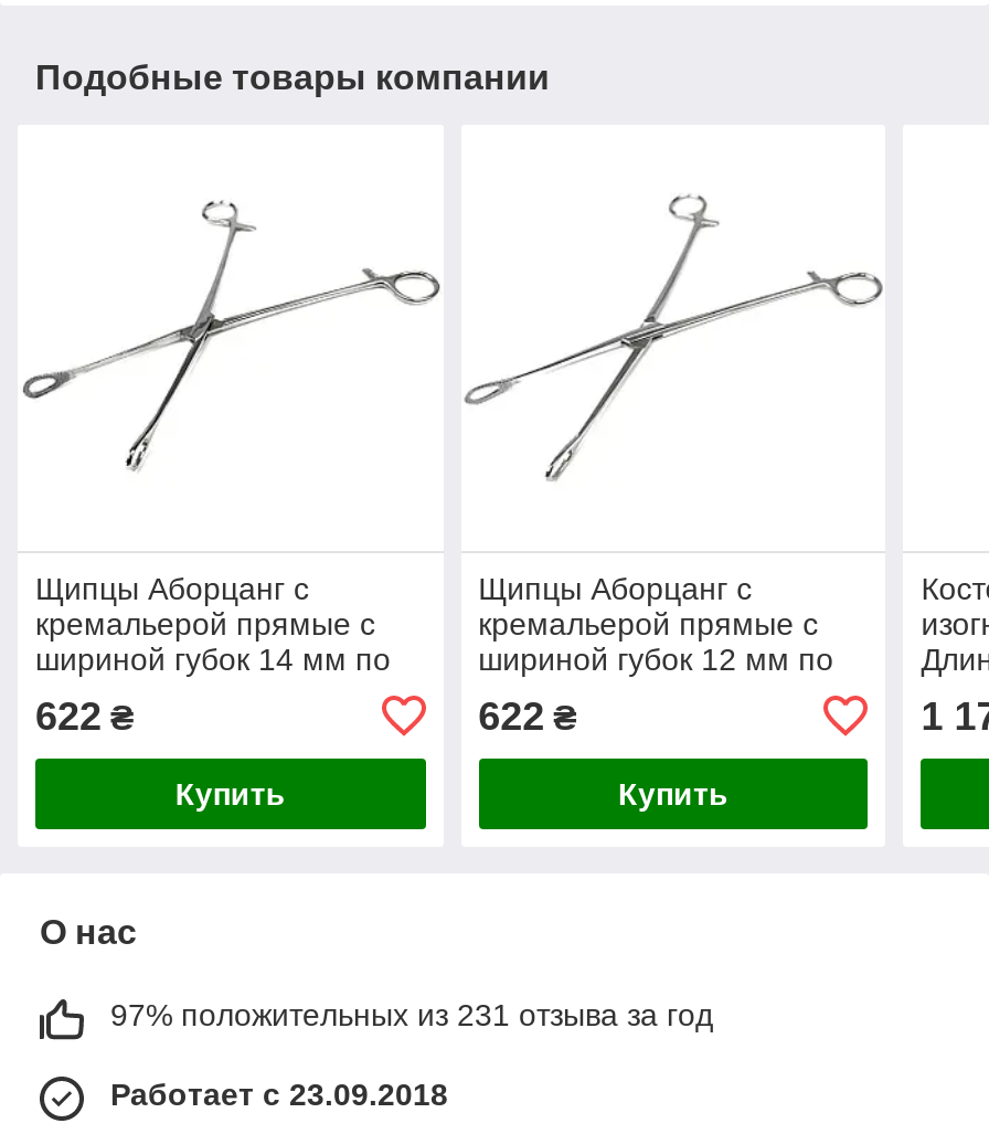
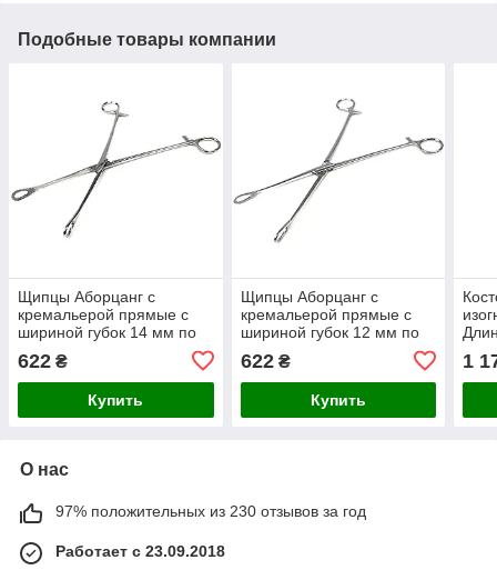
[110,997,713,1032] 97% положительных из 231 отзыва за год -> [55,502,366,520] 97% положительных из 230 отзывов за год

